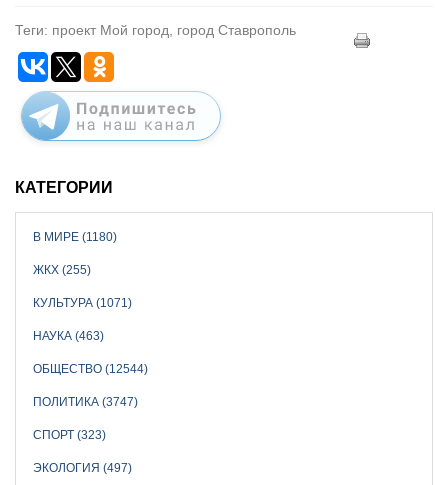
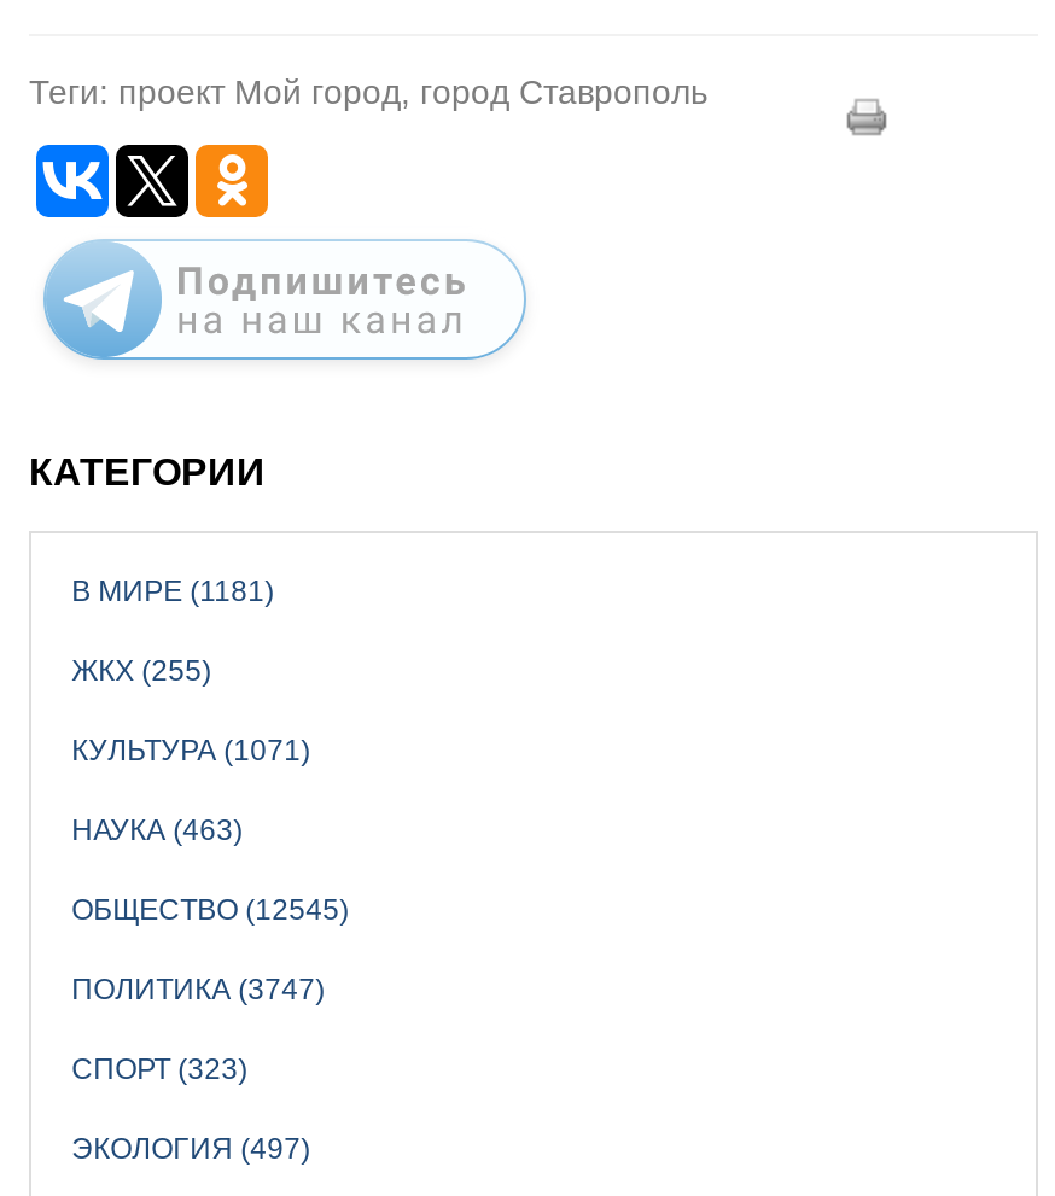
[33,229,117,243] В МИРЕ (1180) -> [71,573,274,607] В МИРЕ (1181)
[33,361,148,375] ОБЩЕСТВО (12544) -> [71,892,349,926] ОБЩЕСТВО (12545)

